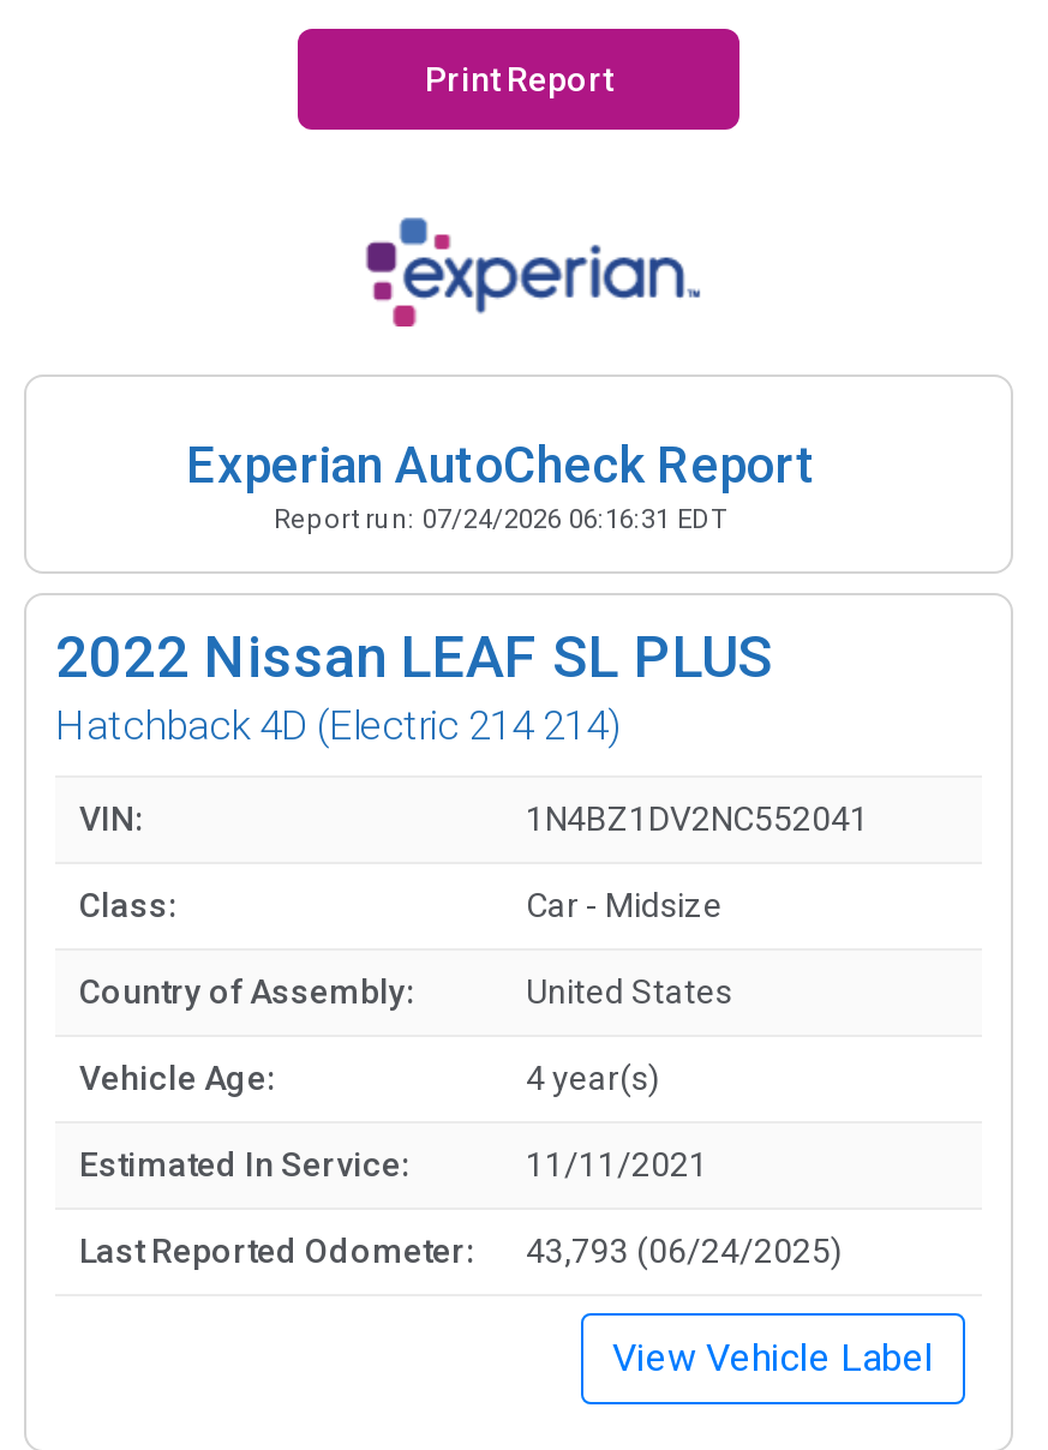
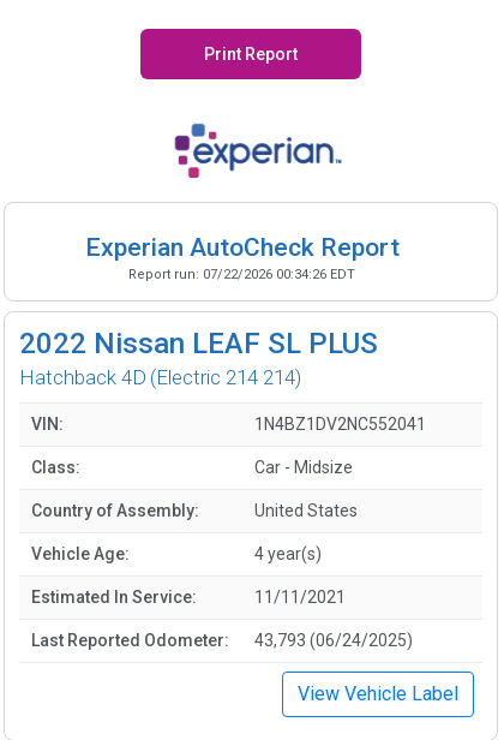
[274,503,727,534] Report run: 07/24/2026 06:16:31 EDT -> [128,266,355,282] Report run: 07/22/2026 00:34:26 EDT

